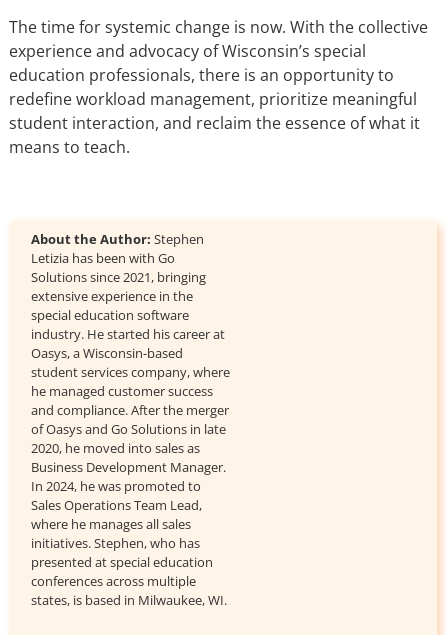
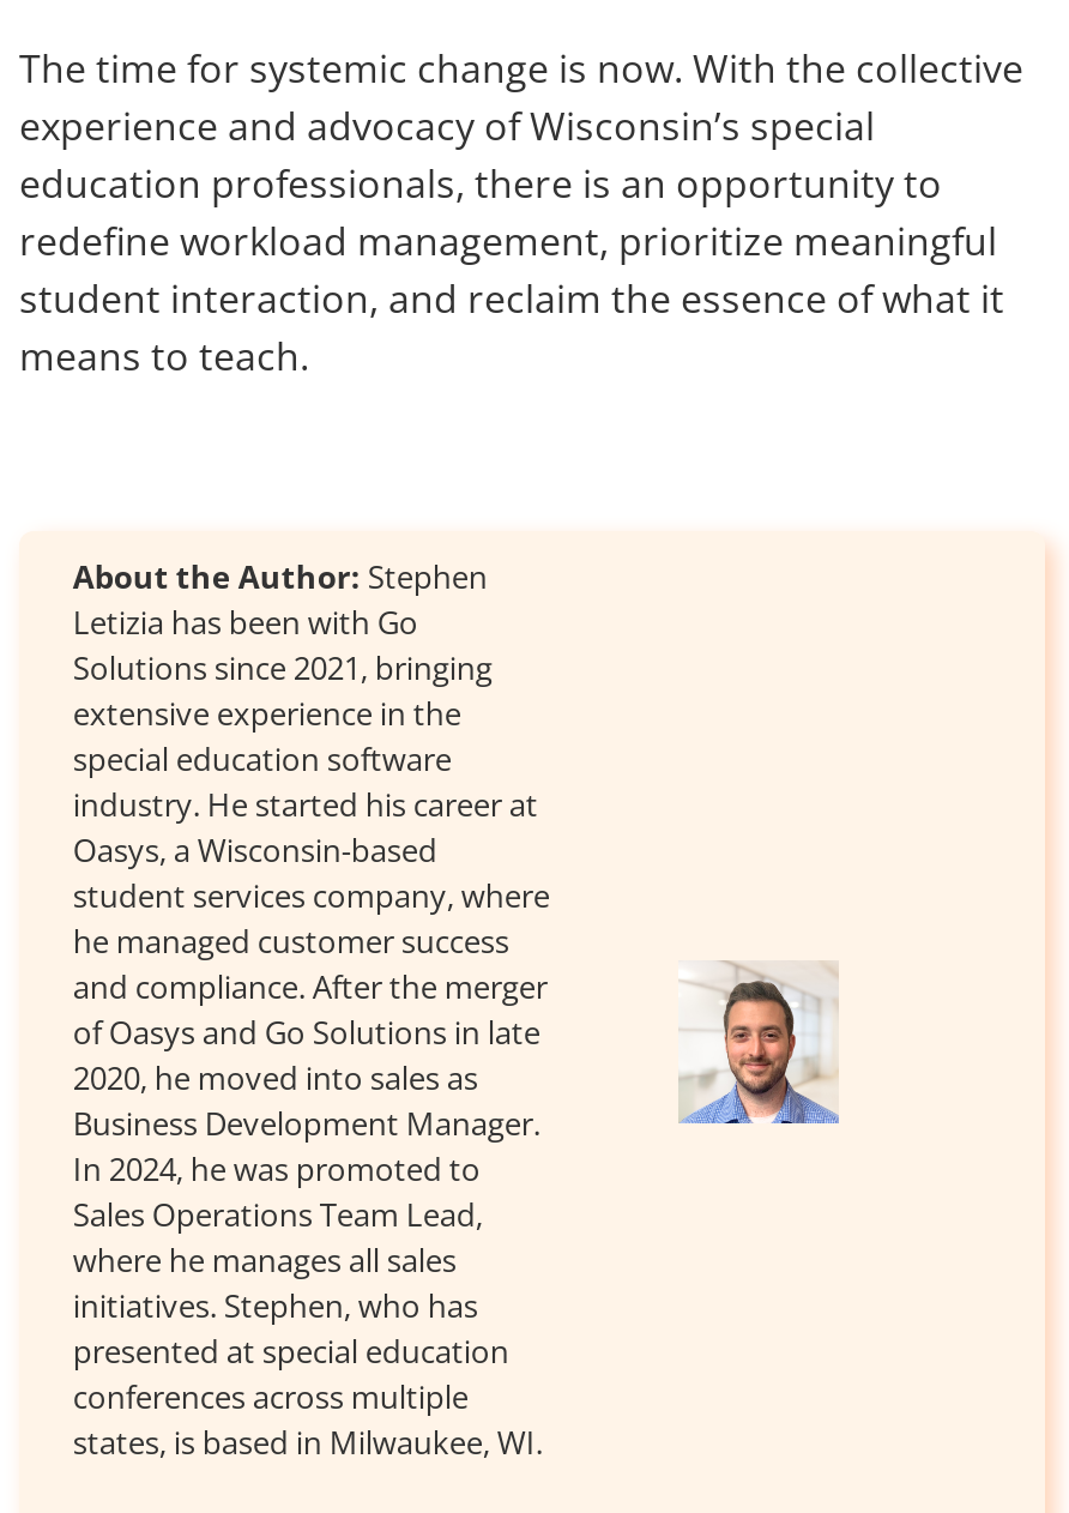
none -> [678,959,841,1127] [image]

